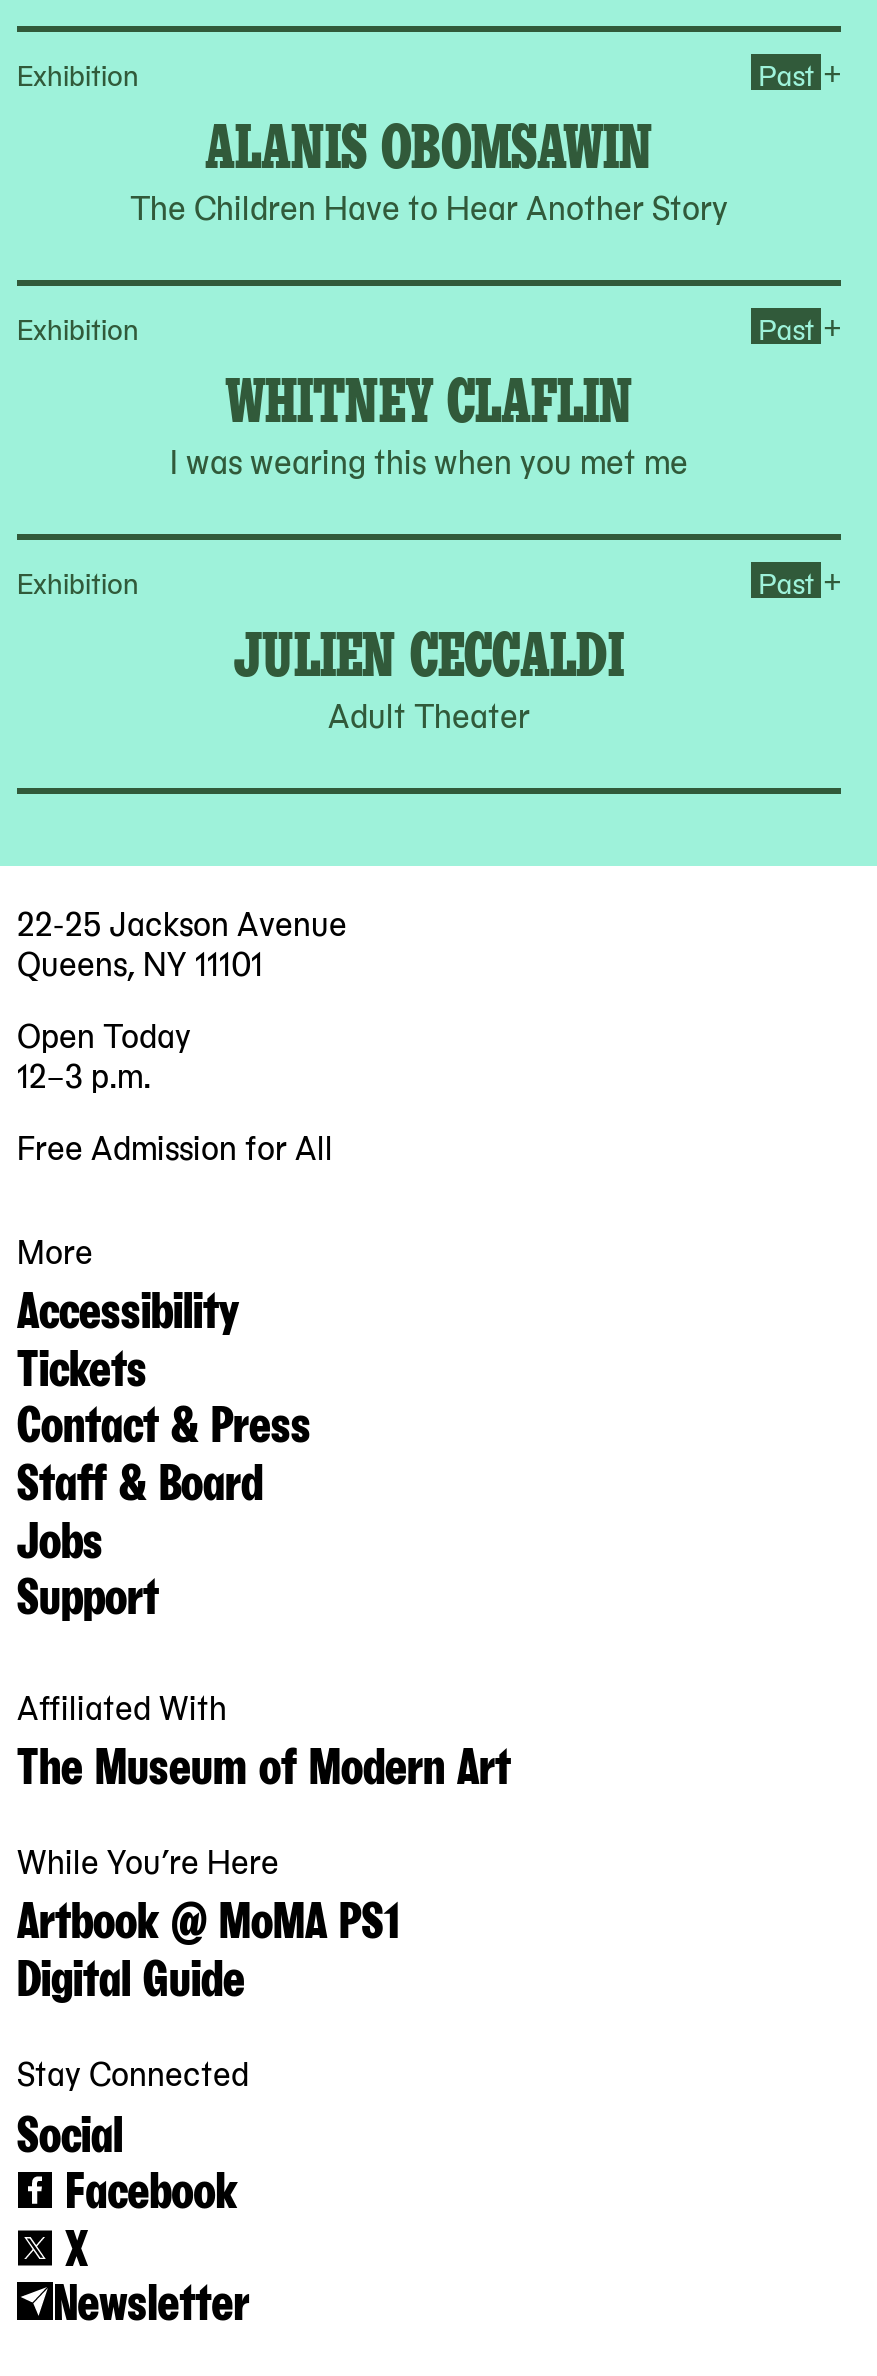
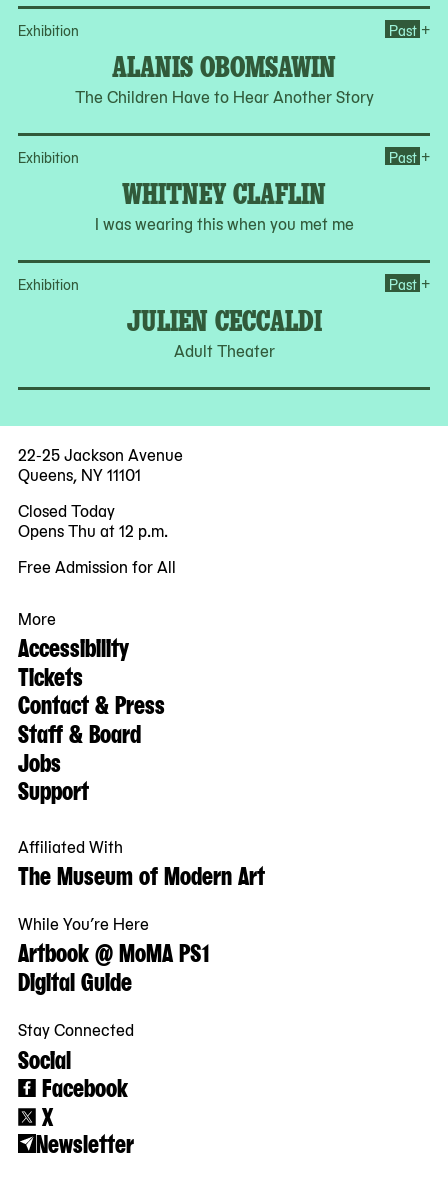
[17,1011,191,1099] Open Today | 12–3 p.m. -> [18,498,168,542] Closed Today | Opens Thu at 12 p.m.

